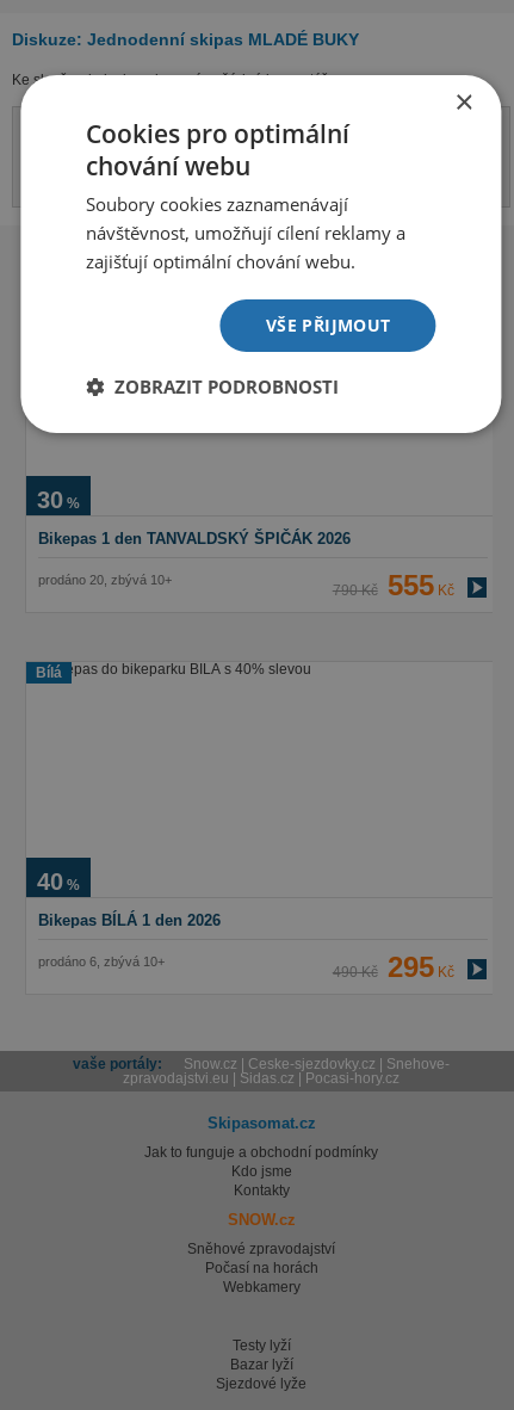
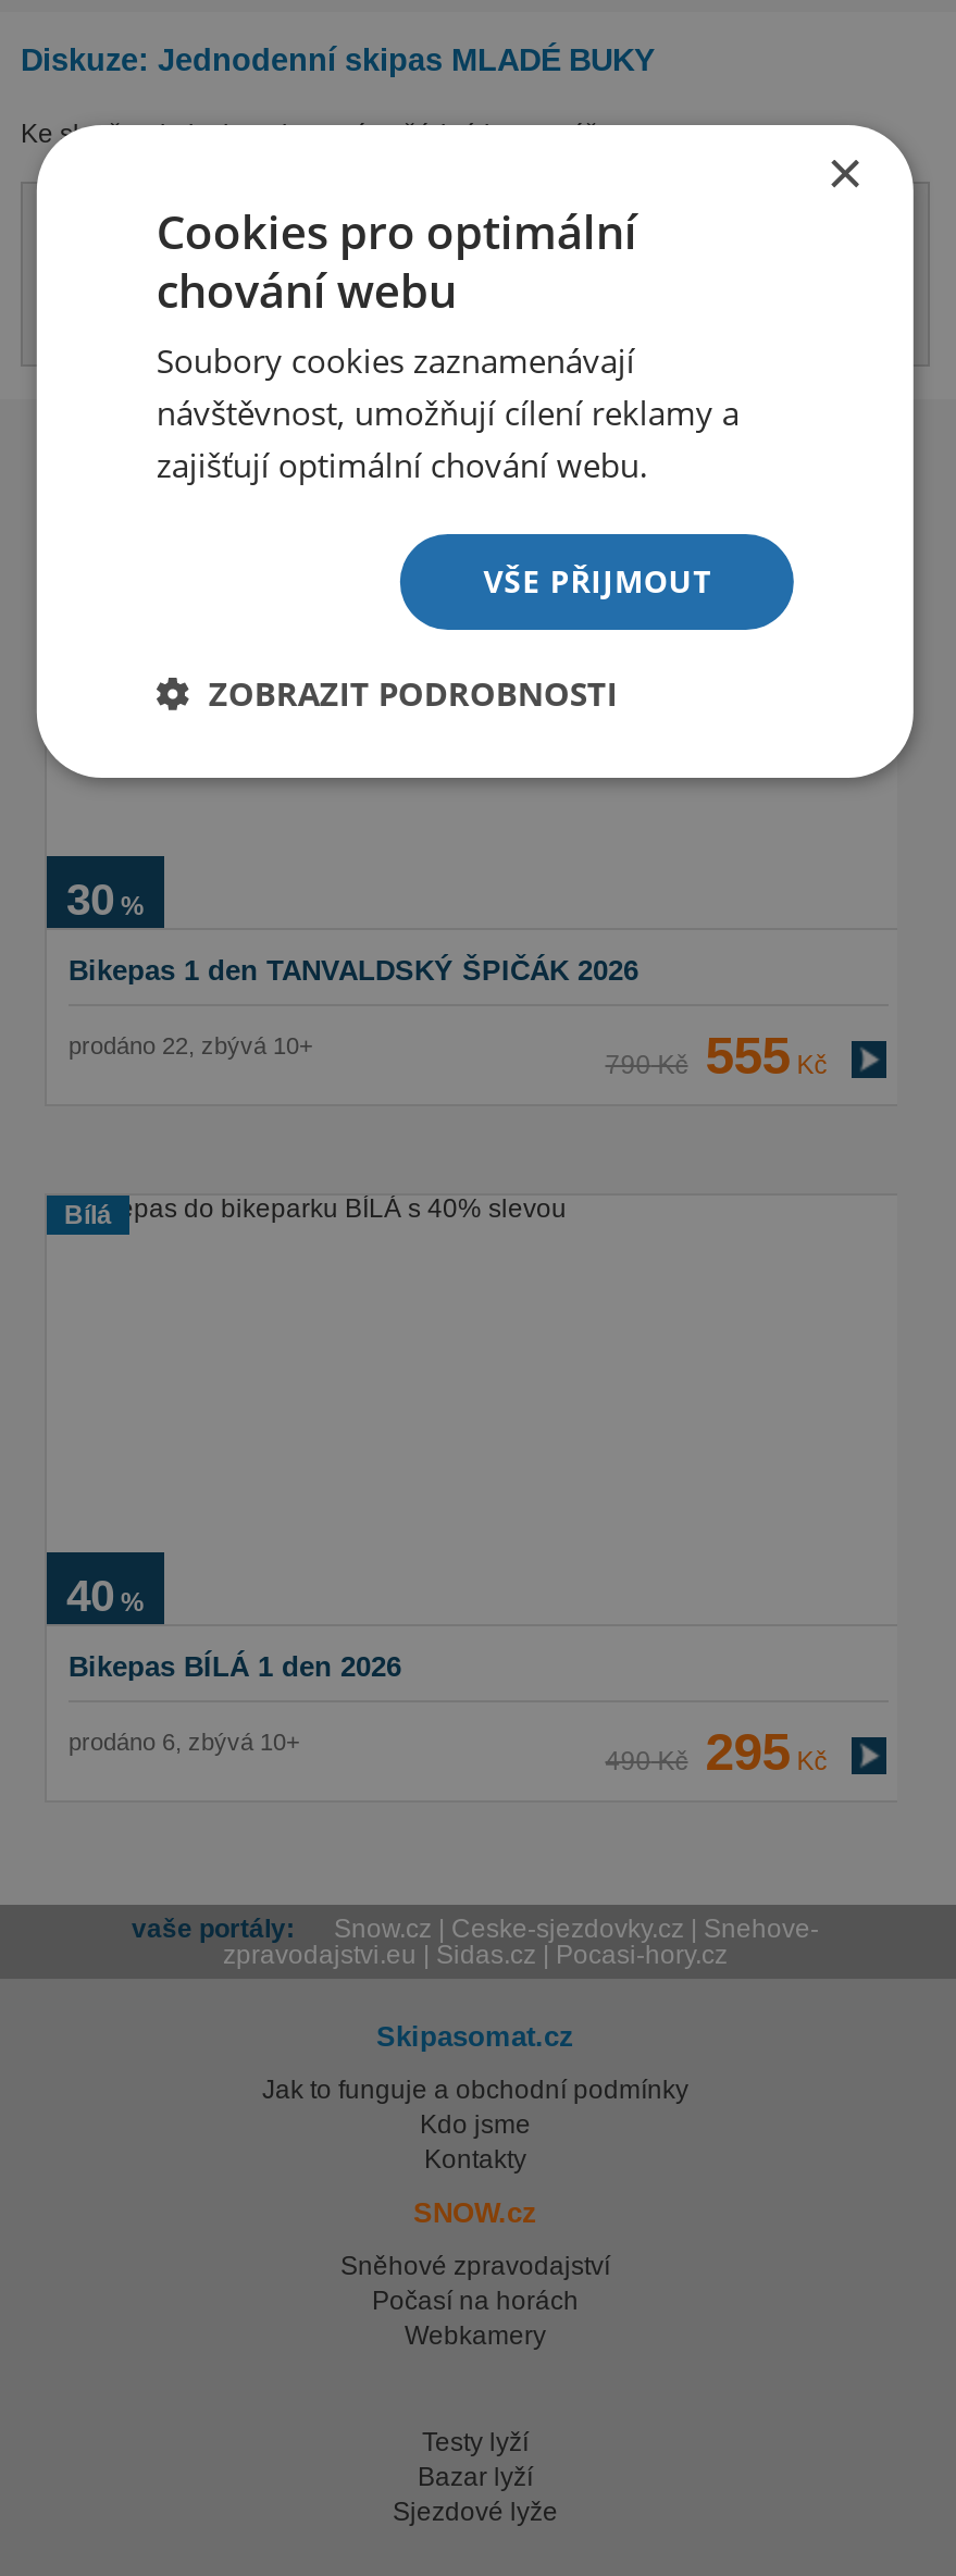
[38,572,172,587] prodáno 20, zbývá 10+ -> [69,1032,312,1058] prodáno 22, zbývá 10+

